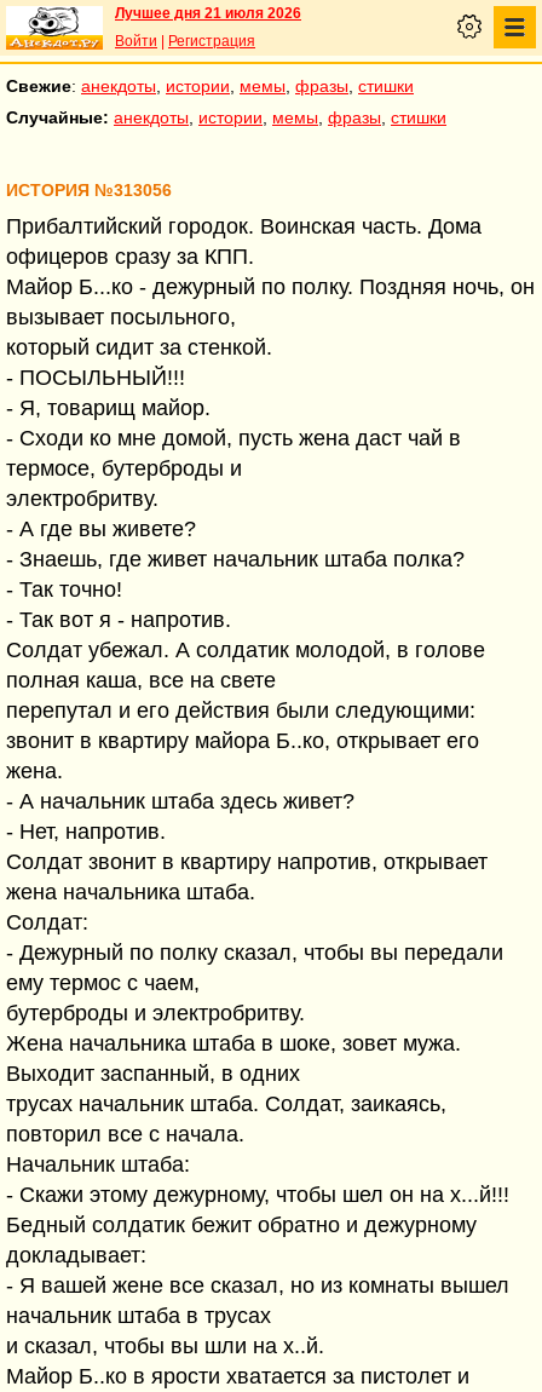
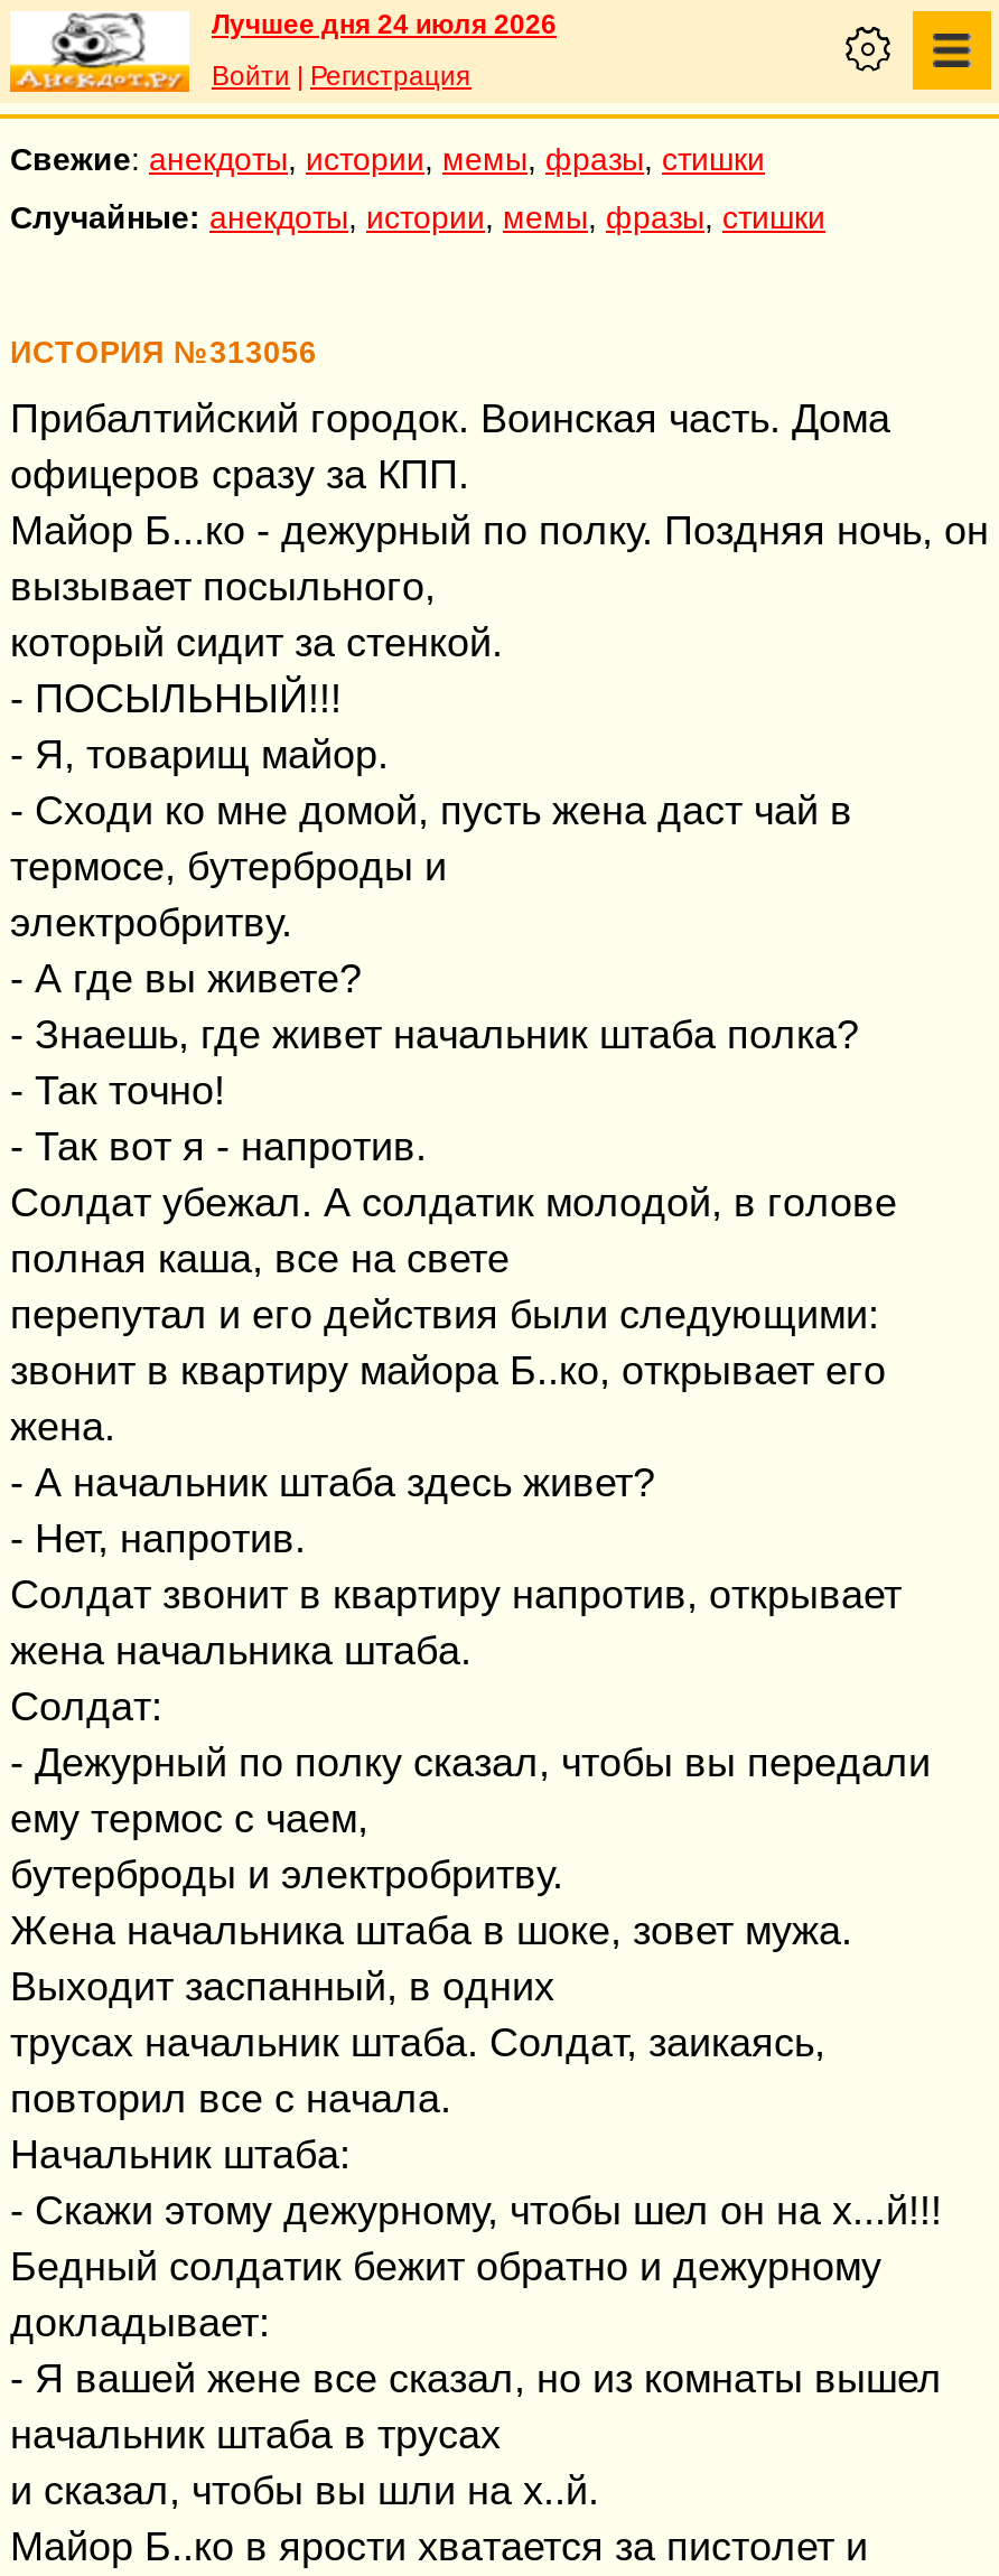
[115,5,301,22] Лучшее дня 21 июля 2026 -> [212,9,557,40] Лучшее дня 24 июля 2026

